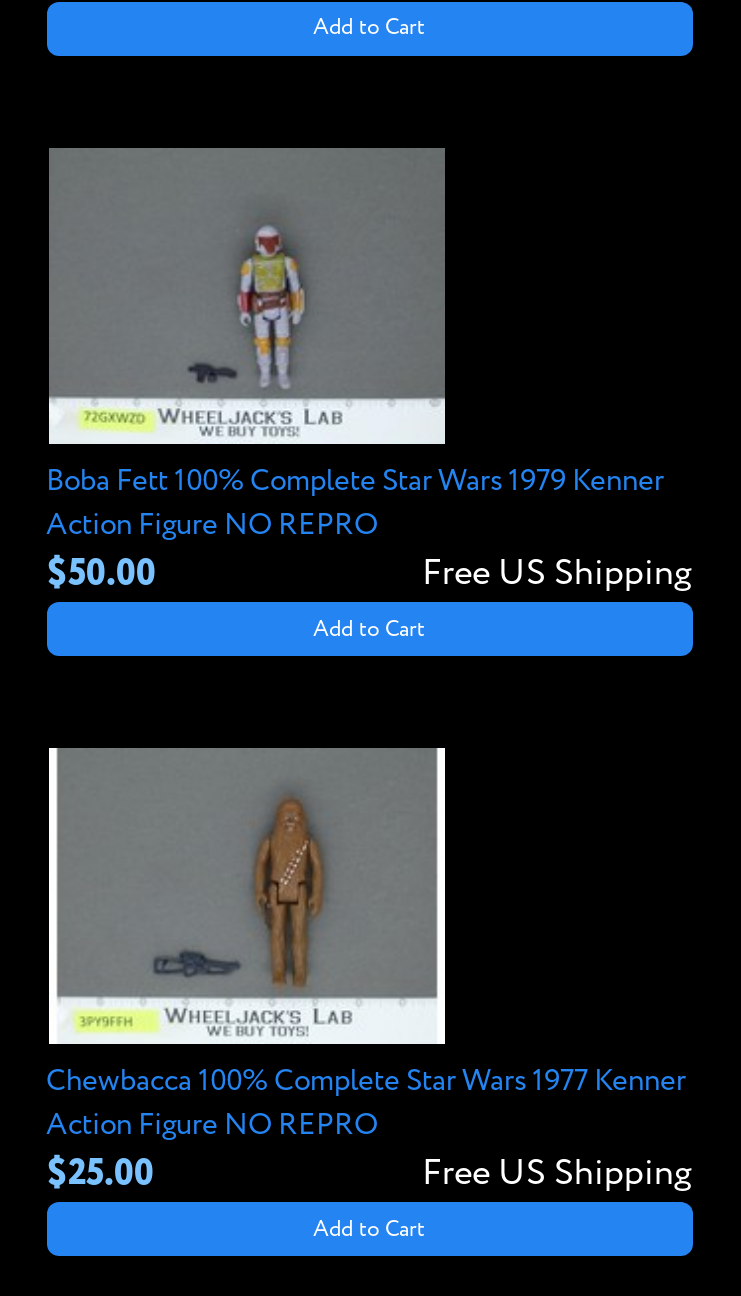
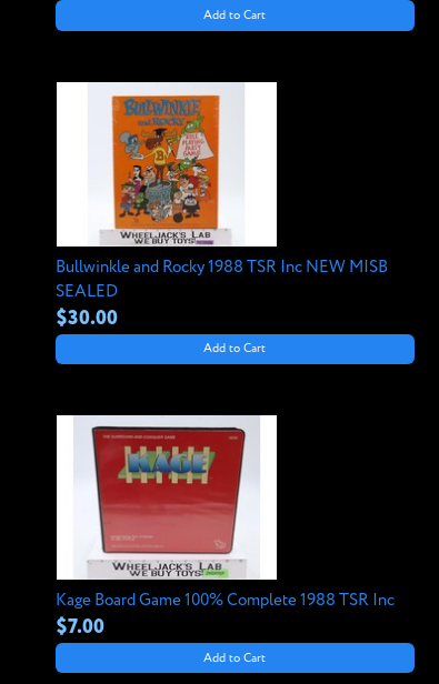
[46,150,664,495] [image] | Boba Fett 100% Complete Star Wars 1979 Kenner -> [55,82,387,275] [image] | Bullwinkle and Rocky 1988 TSR Inc NEW MISB
[46,509,692,591] Action Figure NO REPRO | $50.00 | Free US Shipping -> [55,283,117,328] SEALED | $30.00
[46,746,692,1192] [image] | Chewbacca 100% Complete Star Wars 1977 Kenner | Action Figure NO REPRO | $25.00 | Free US Shipping -> [55,415,394,637] [image] | Kage Board Game 100% Complete 1988 TSR Inc | $7.00

